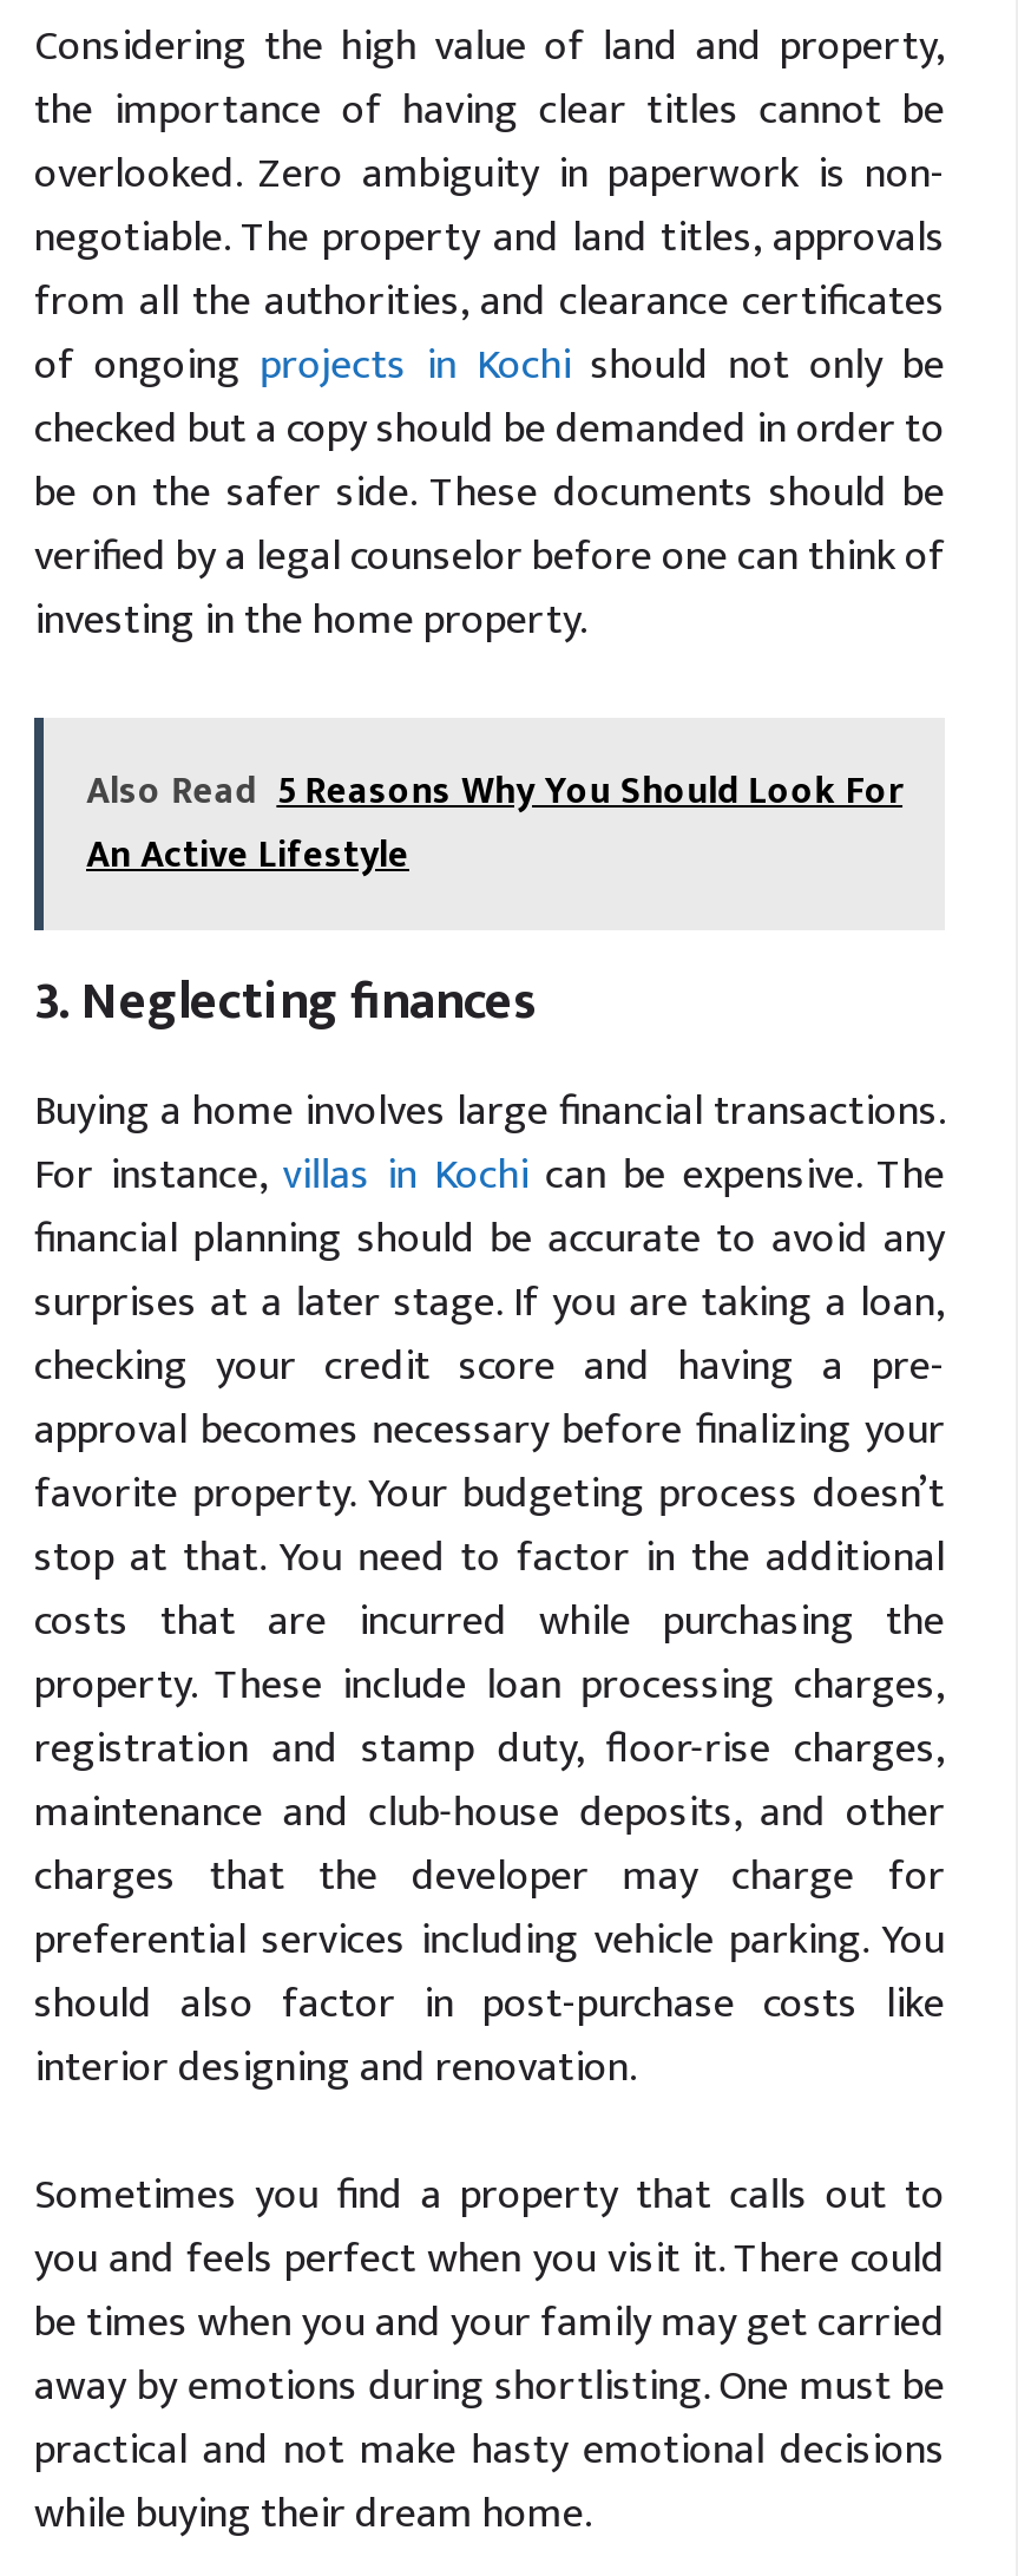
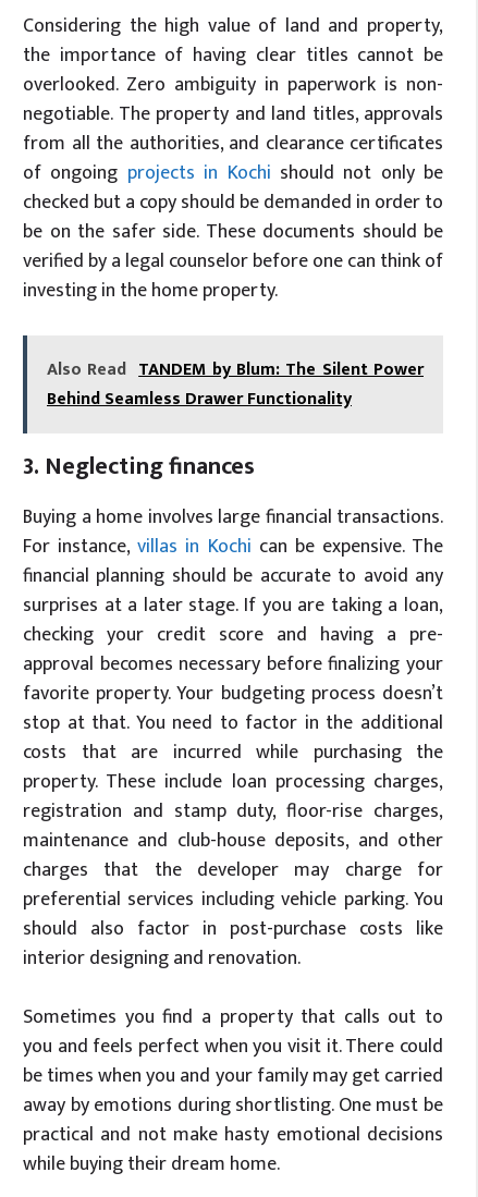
[86,760,902,888] Also Read 5 Reasons Why You Should Look For | An Active Lifestyle -> [47,355,424,414] Also Read TANDEM by Blum: The Silent Power | Behind Seamless Drawer Functionality

